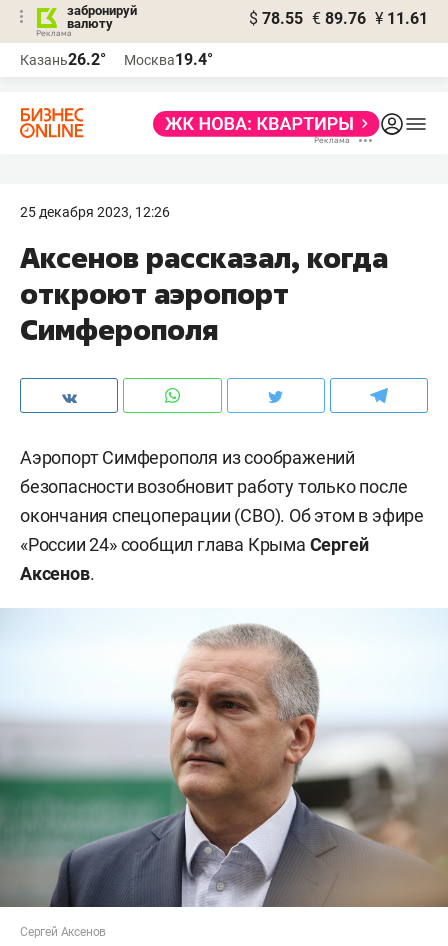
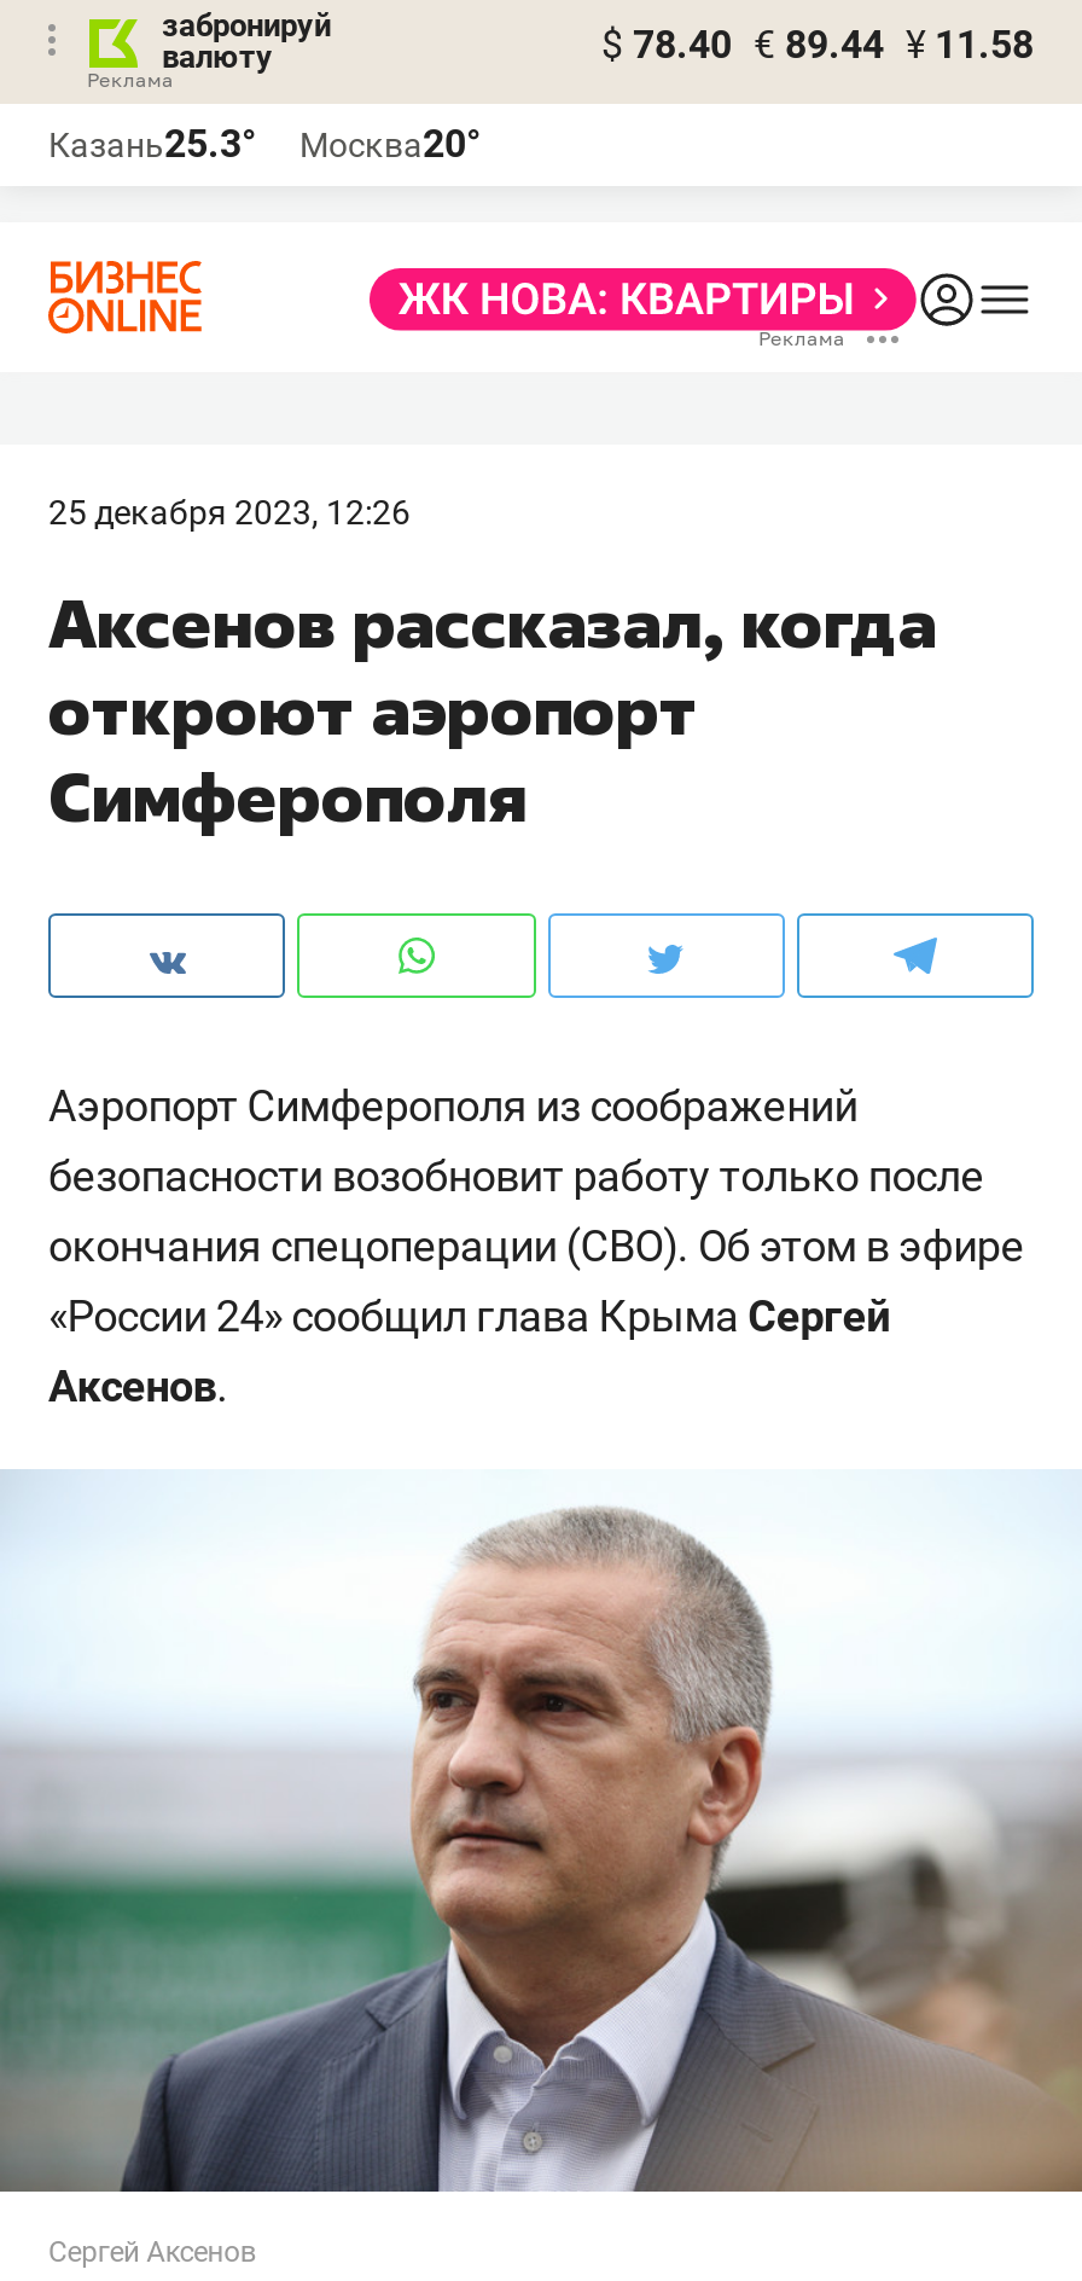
[249,9,428,28] $ 78.55 € 89.76 ¥ 11.61 -> [601,22,1034,68] $ 78.40 € 89.44 ¥ 11.58
[20,50,106,69] Казань26.2° -> [48,121,256,167] Казань25.3°
[124,50,213,69] Москва19.4° -> [299,121,481,167] Москва20°

